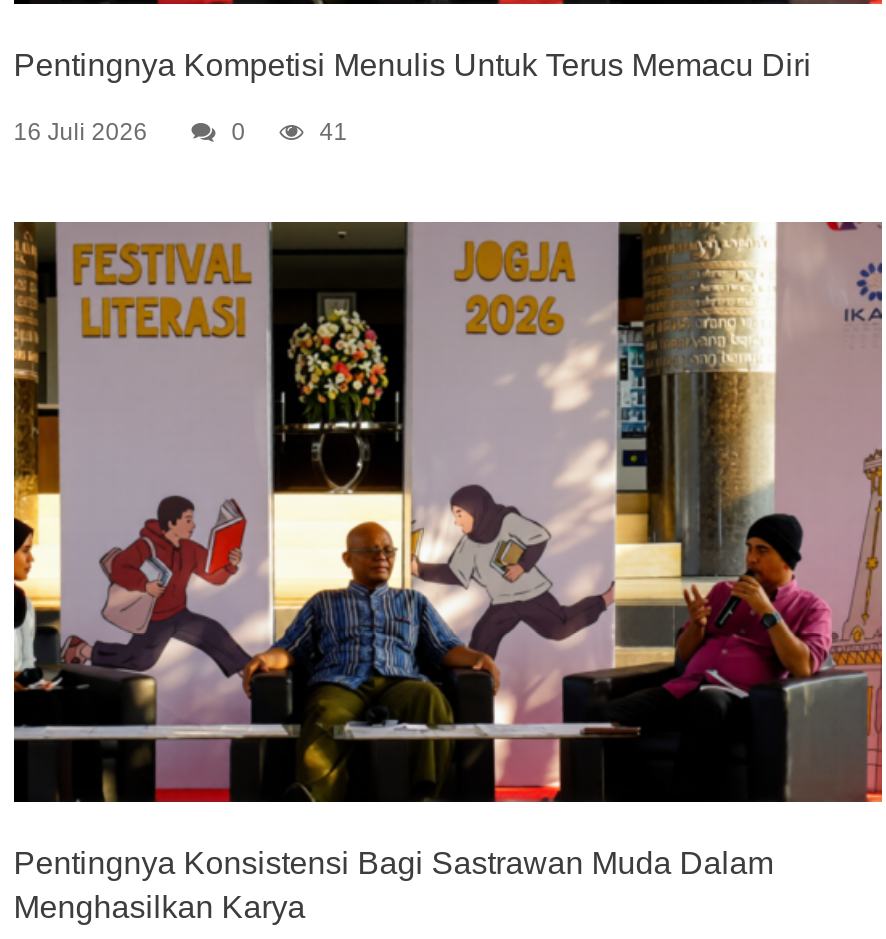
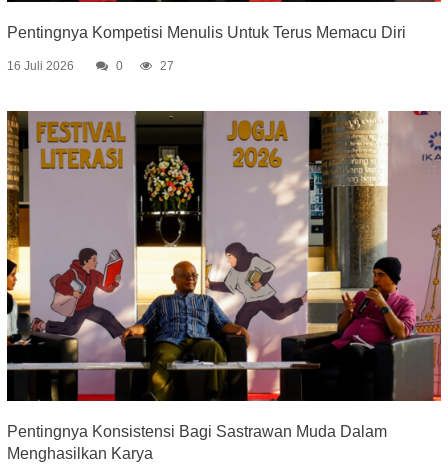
[319,118,347,146] 41 -> [160,59,174,73] 27

